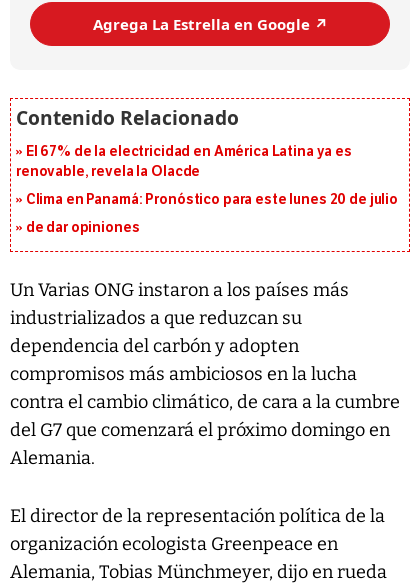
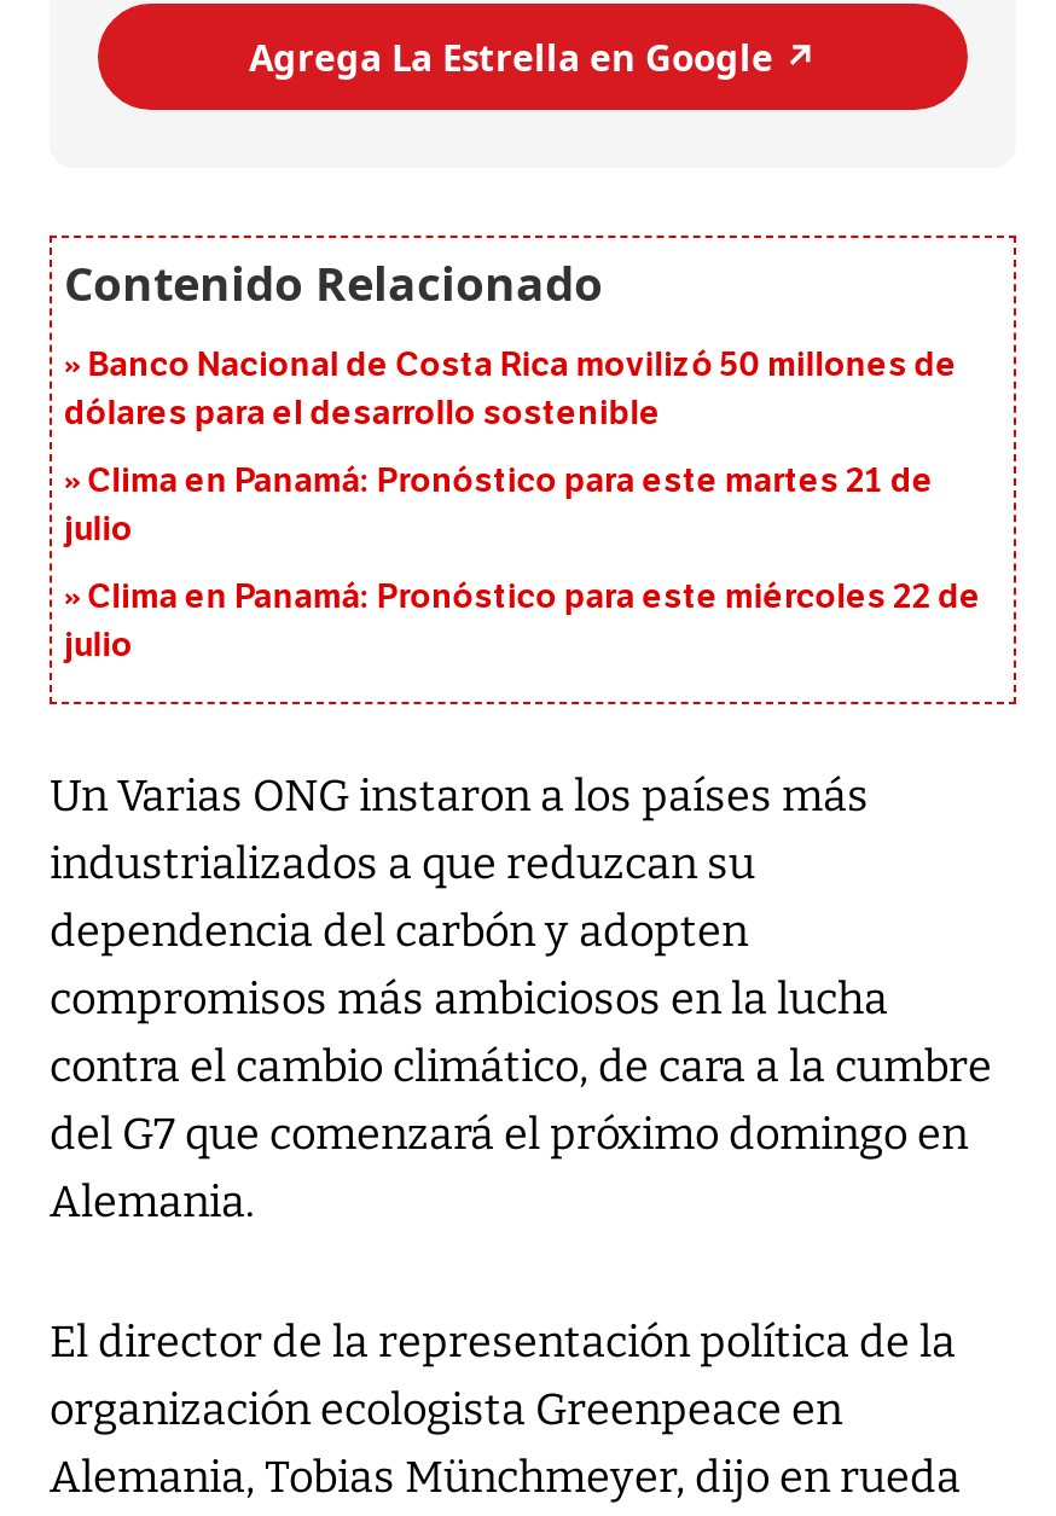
[16,143,352,180] El 67% de la electricidad en América Latina ya es | renovable, revela la Olacde -> [64,345,957,435] Banco Nacional de Costa Rica movilizó 50 millones de | dólares para el desarrollo sostenible
[26,191,398,208] Clima en Panamá: Pronóstico para este lunes 20 de julio -> [64,461,933,551] Clima en Panamá: Pronóstico para este martes 21 de | julio
[26,219,139,236] de dar opiniones -> [64,577,981,667] Clima en Panamá: Pronóstico para este miércoles 22 de | julio

